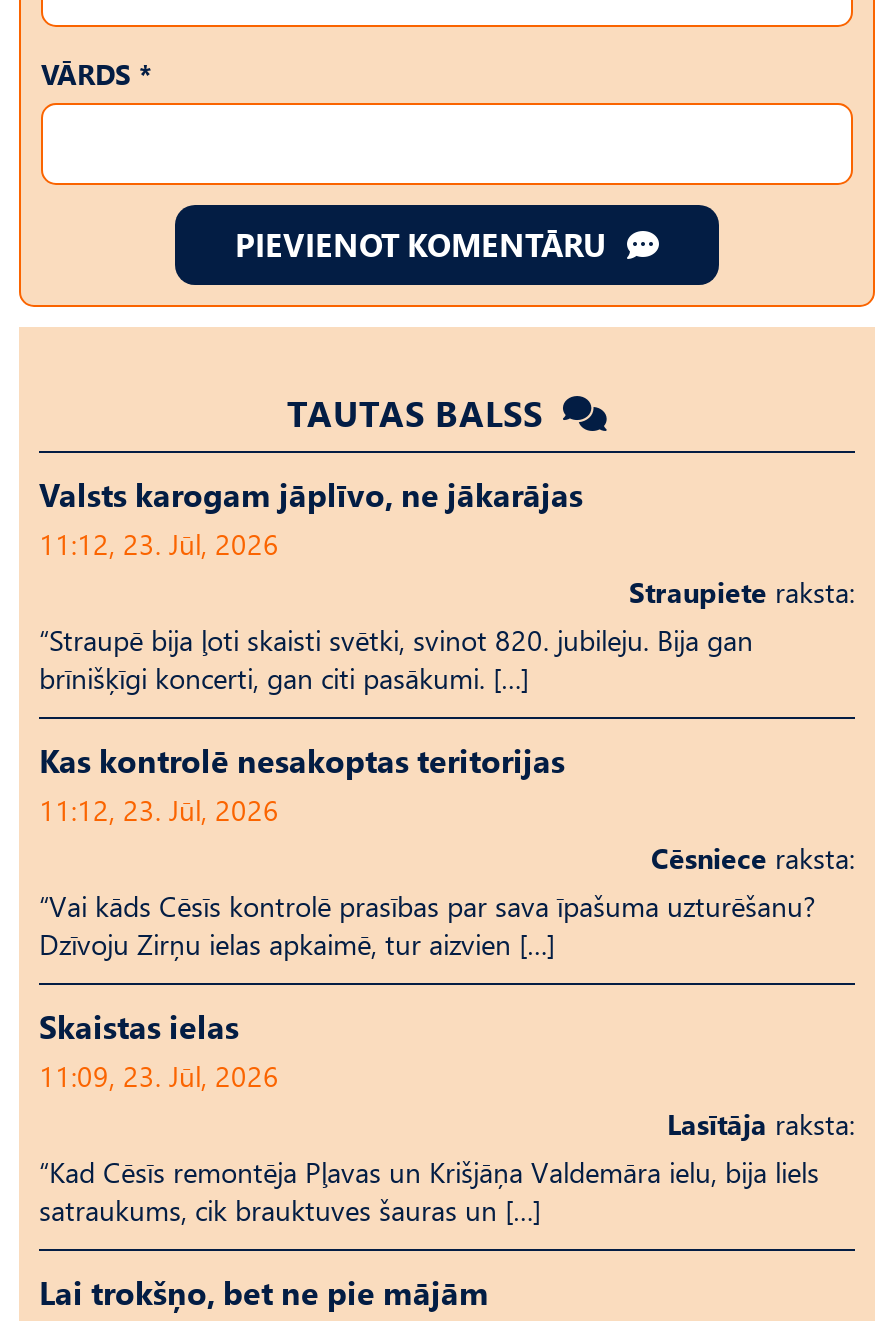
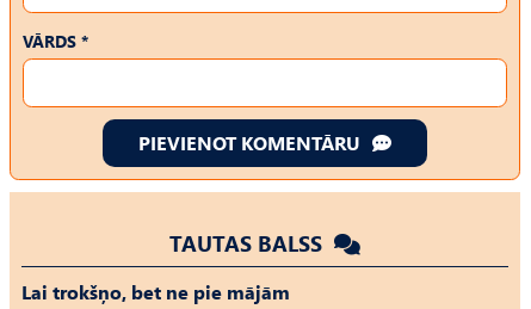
[39,473,855,1229] Valsts karogam jāplīvo, ne jākarājas | 11:12, 23. Jūl, 2026 | Straupiete raksta: | “Straupē bija ļoti skaisti svētki, svinot 820. jubileju. Bija gan | brīnišķīgi koncerti, gan citi pasākumi. […] | Kas kontrolē nesakoptas teritorijas | 11:12, 23. Jūl, 2026 | Cēsniece raksta: | “Vai kāds Cēsīs kontrolē prasības par sava īpašuma uzturēšanu? | Dzīvoju Zirņu ielas apkaimē, tur aizvien […] | Skaistas ielas | 11:09, 23. Jūl, 2026 | Lasītāja raksta: | “Kad Cēsīs remontēja Pļavas un Krišjāņa Valdemāra ielu, bija liels | satraukums, cik brauktuves šauras un […] -> none

